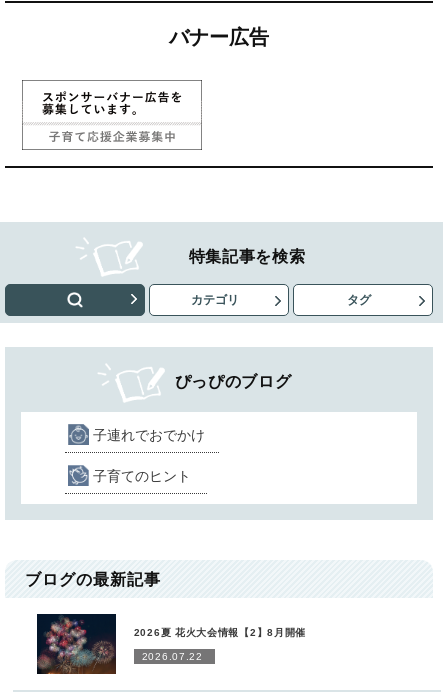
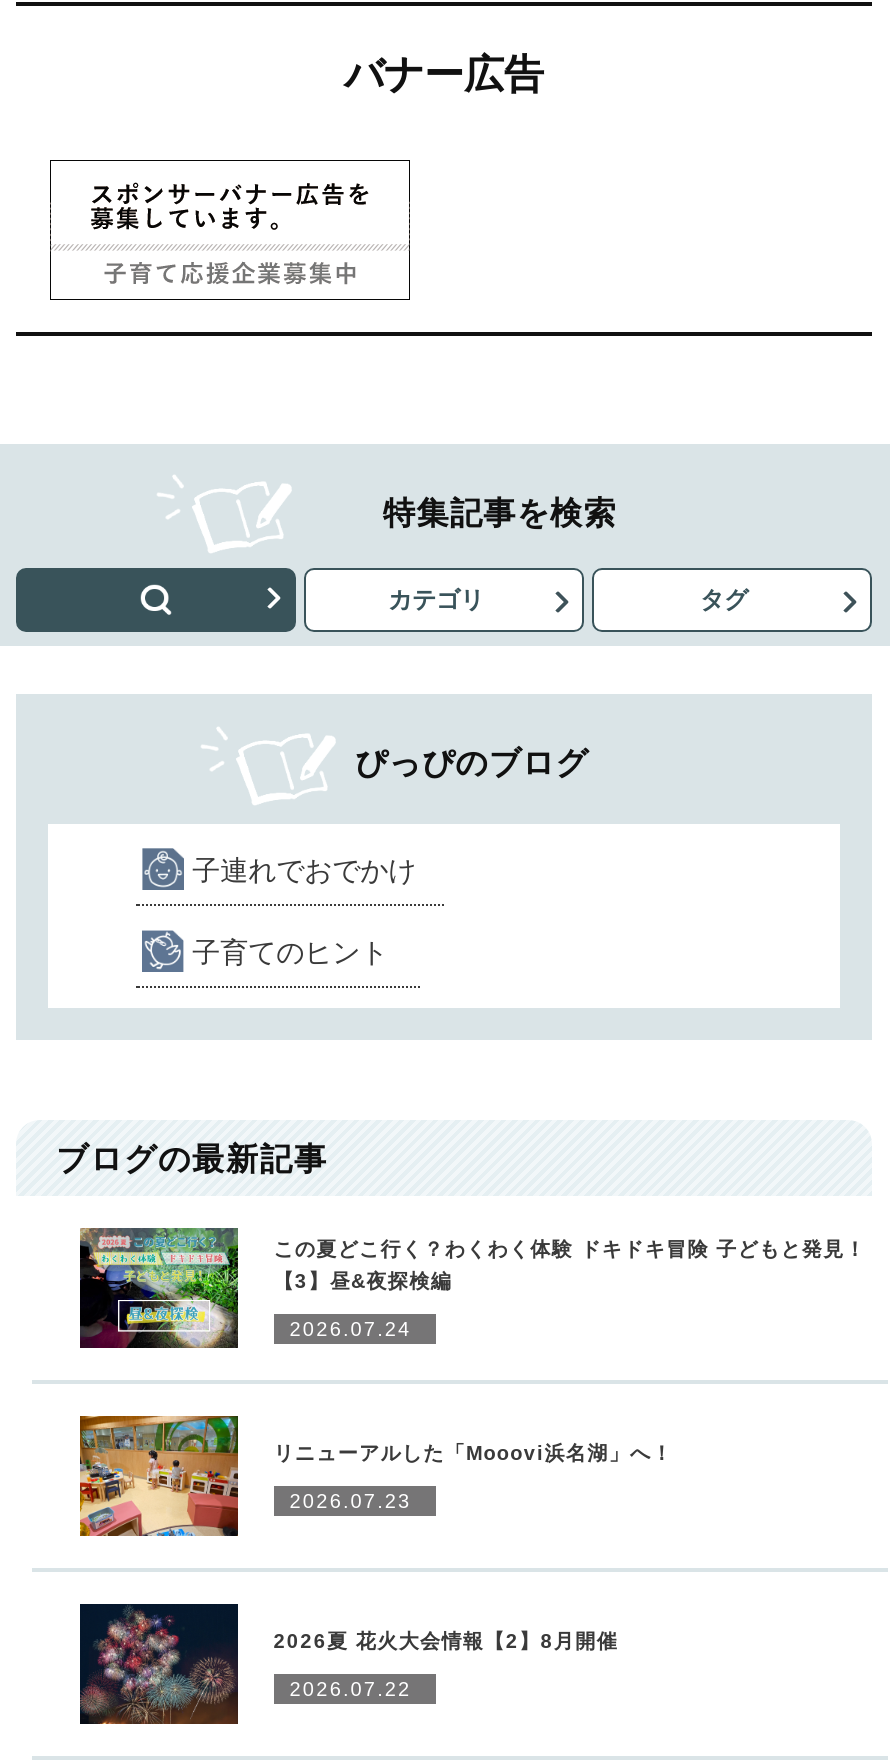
none -> [78,1226,866,1350] [image] | この夏どこ行く？わくわく体験 ドキドキ冒険 子どもと発見！ | 【3】昼&夜探検編 | 2026.07.24
none -> [78,1414,673,1538] [image] | リニューアルした「Mooovi浜名湖」へ！ | 2026.07.23

